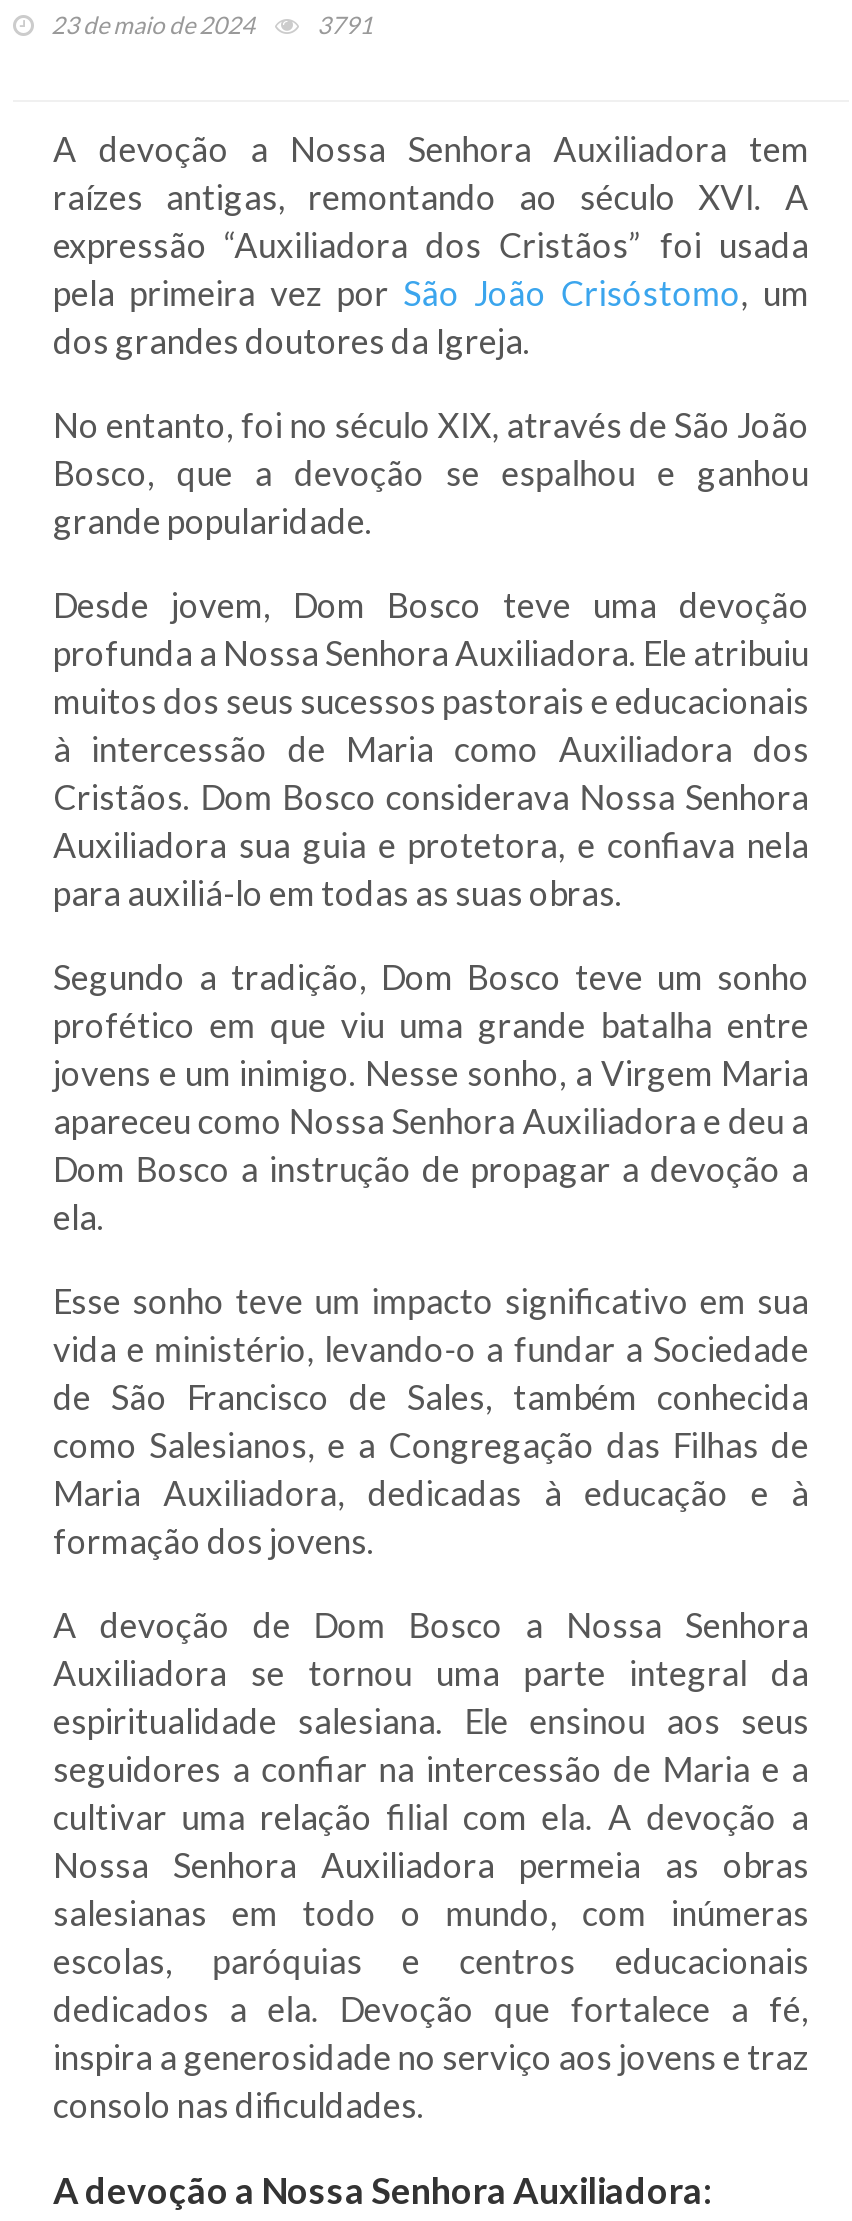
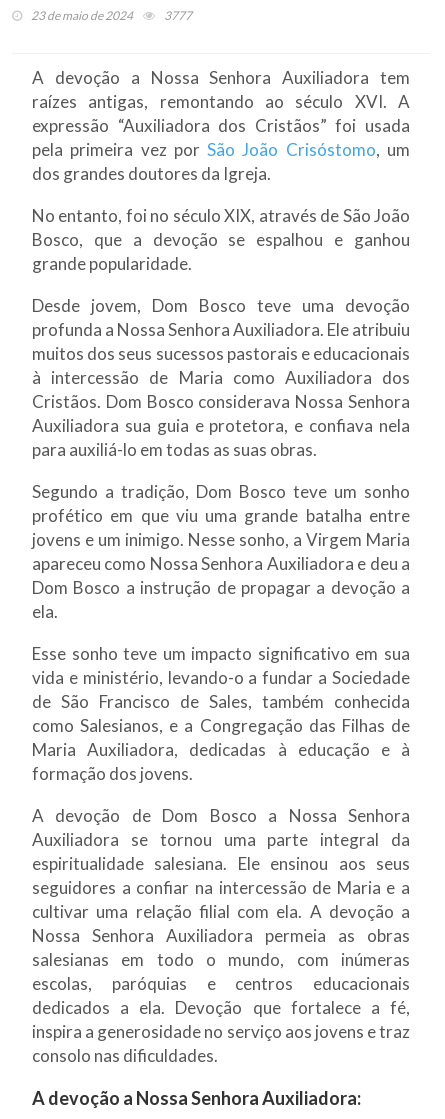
[317,10,373,40] 3791 -> [164,8,192,23] 3777

